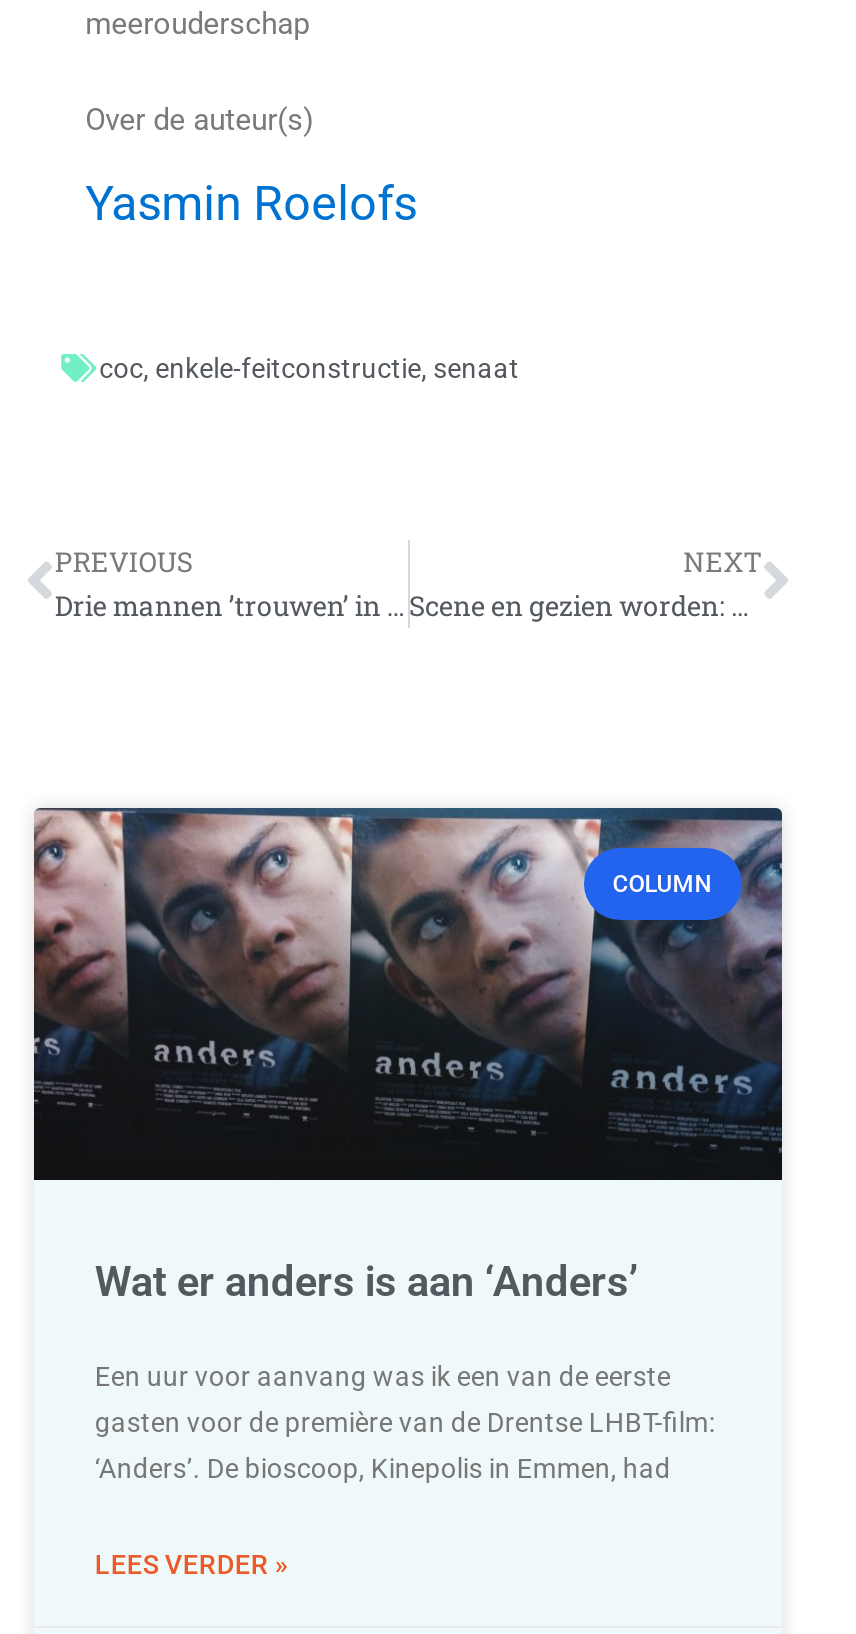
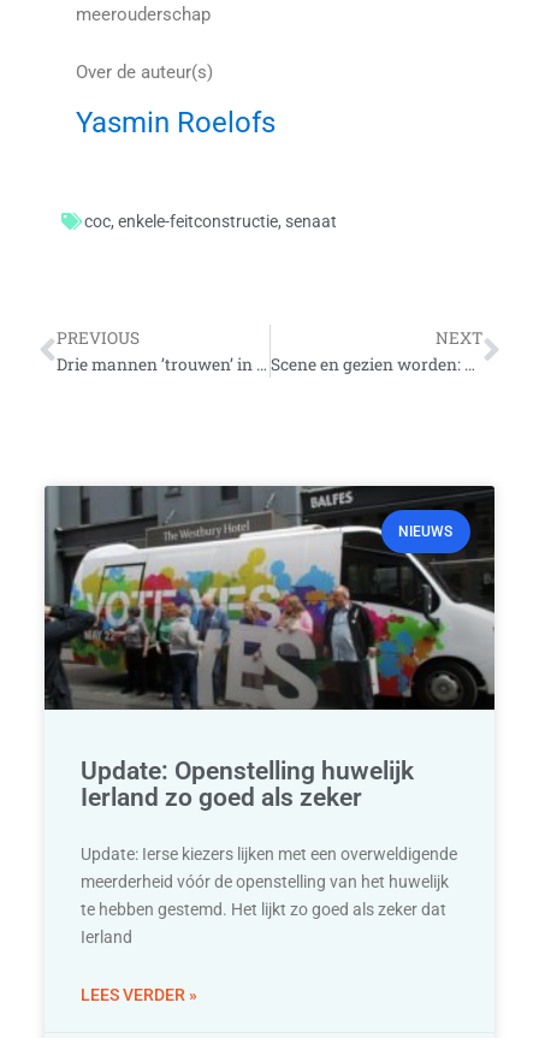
[34,808,784,1176] [image] | COLUMN -> [45,486,496,710] [image] | NIEUWS
[95,1259,639,1307] Wat er anders is aan ‘Anders’ -> [81,757,414,812] Update: Openstelling huwelijk | Ierland zo goed als zeker
[95,1361,715,1485] Een uur voor aanvang was ik een van de eerste | gasten voor de première van de Drentse LHBT-film: | ‘Anders’. De bioscoop, Kinepolis in Emmen, had -> [81,845,458,947] Update: Ierse kiezers lijken met een overweldigende | meerderheid vóór de openstelling van het huwelijk | te hebben gestemd. Het lijkt zo goed als zeker dat | Ierland

